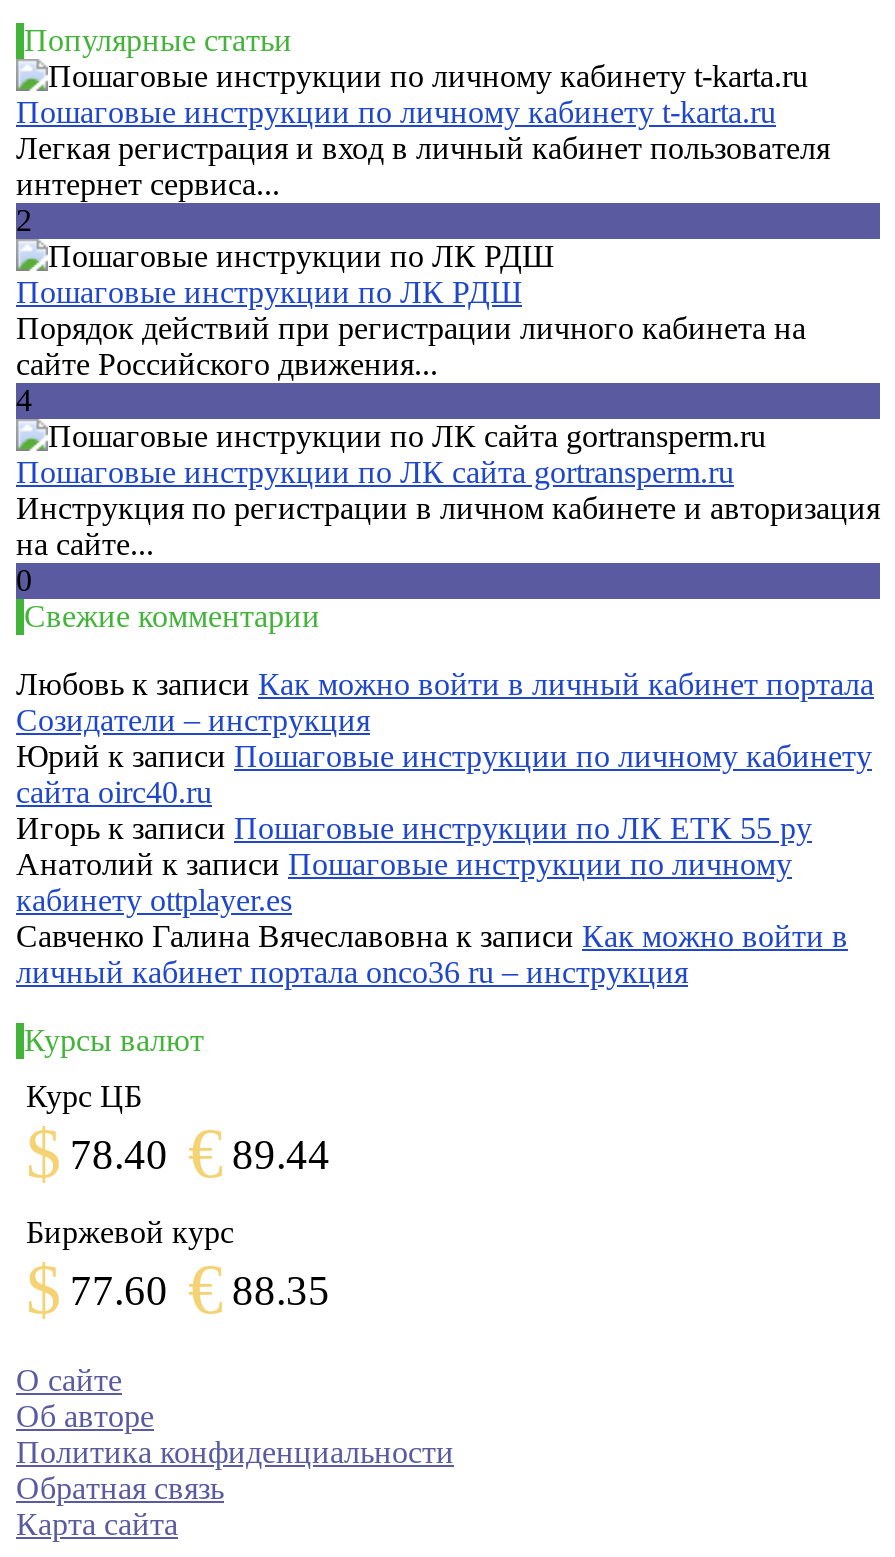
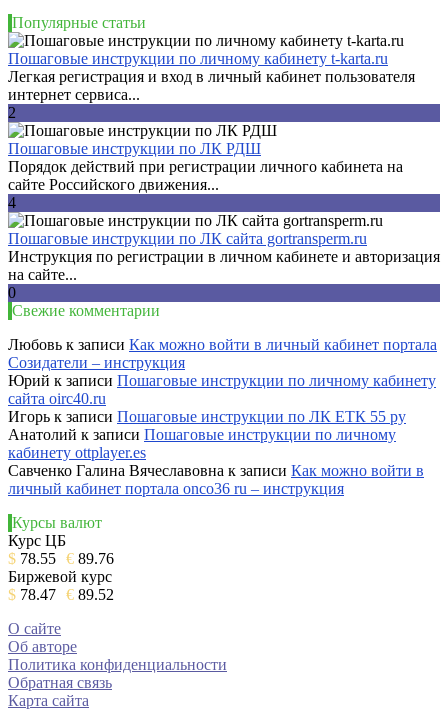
[26,1115,330,1193] $ 78.40 € 89.44 -> [8,550,114,567] $ 78.55 € 89.76
[26,1251,330,1329] $ 77.60 € 88.35 -> [8,586,114,603] $ 78.47 € 89.52

